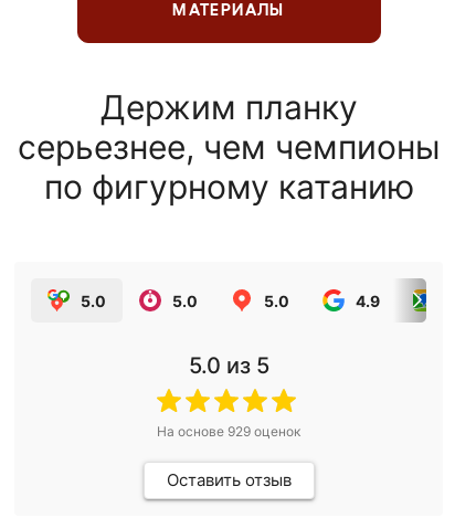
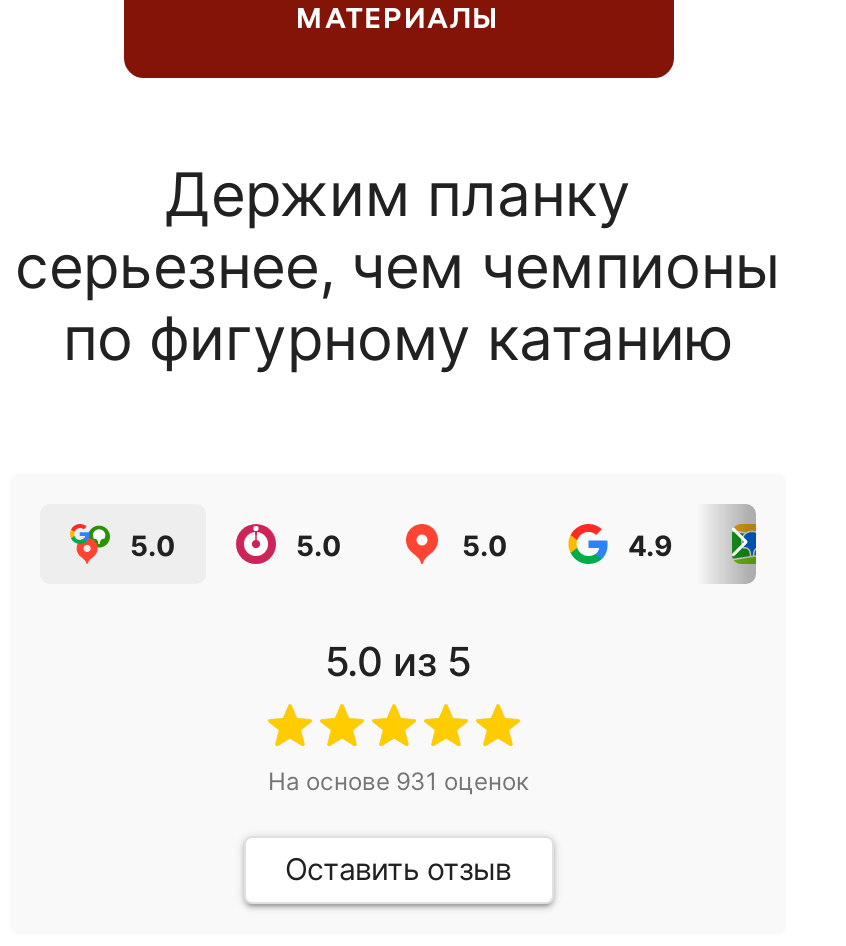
[157,423,300,440] На основе 929 оценок -> [268,766,528,796] На основе 931 оценок

